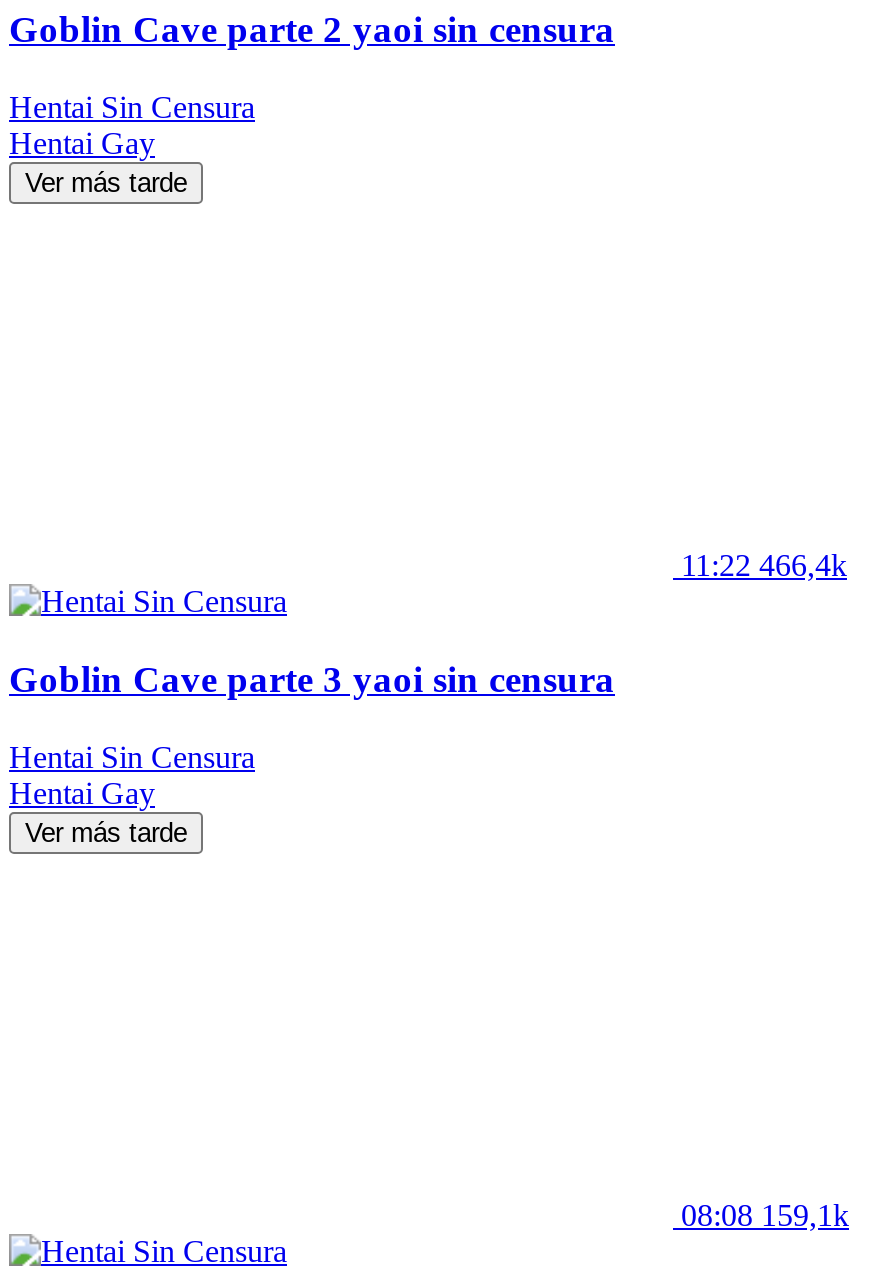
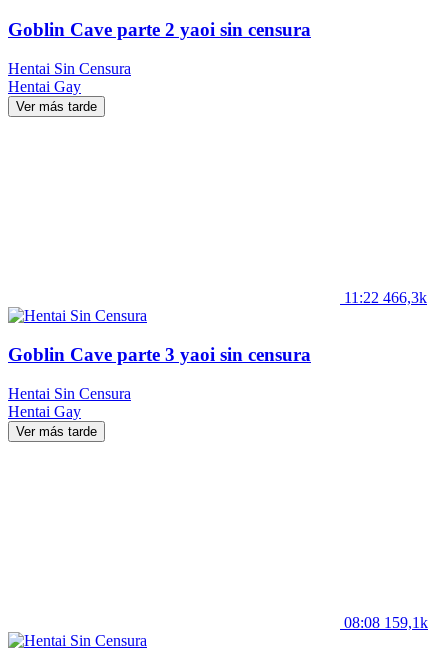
[681,548,847,582] 11:22 466,4k -> [344,289,427,306] 11:22 466,3k

